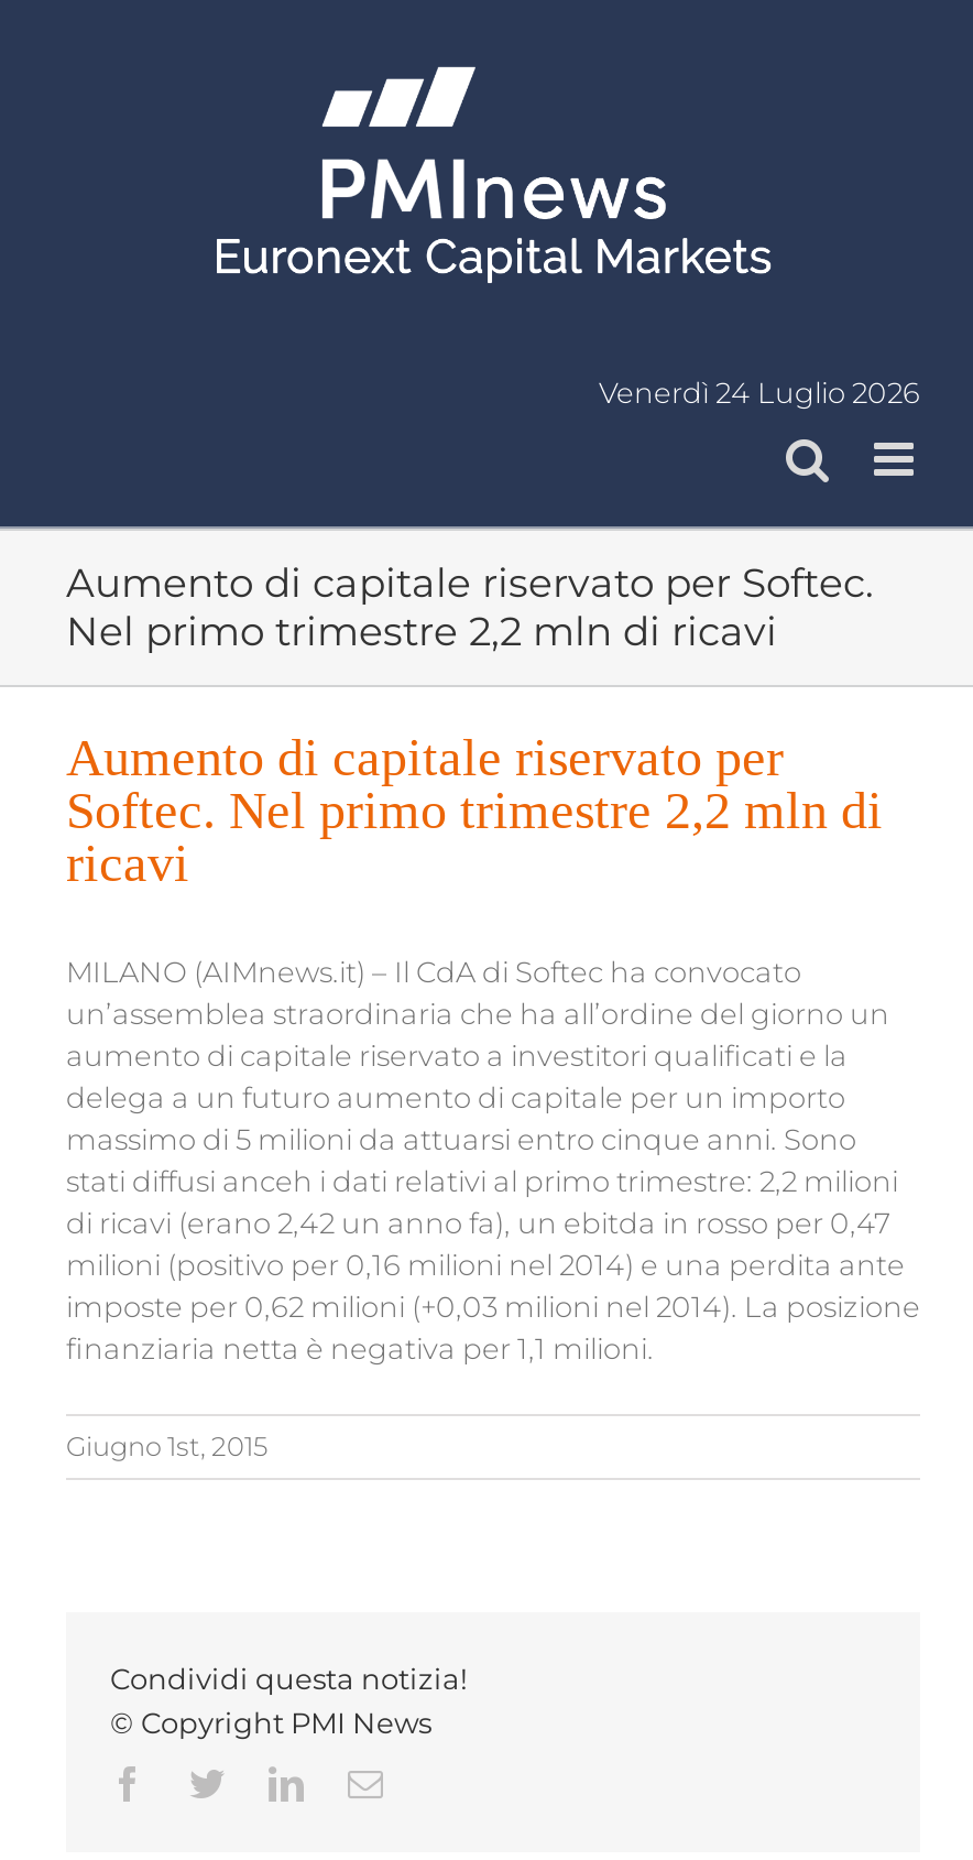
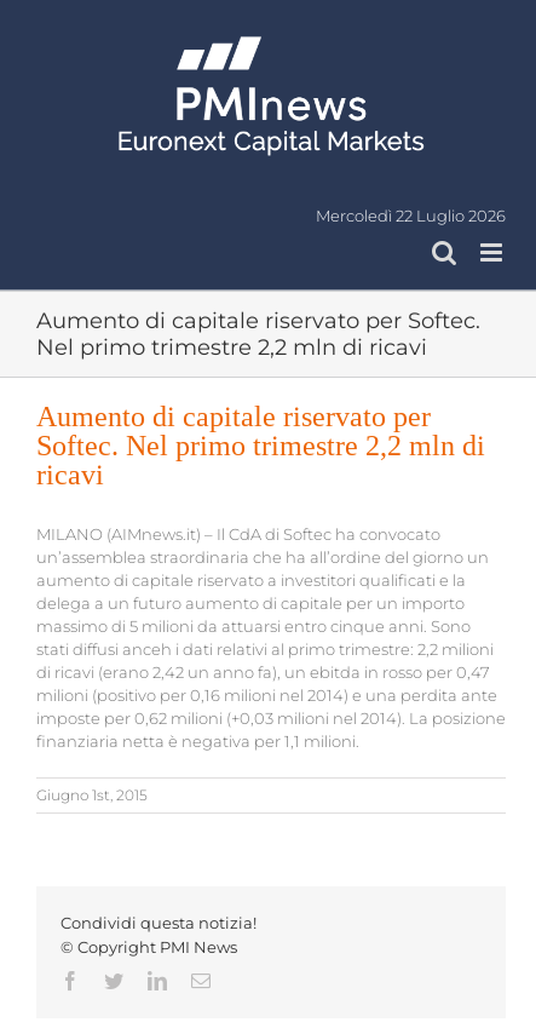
[599,377,920,410] Venerdì 24 Luglio 2026 -> [316,207,506,225] Mercoledì 22 Luglio 2026

